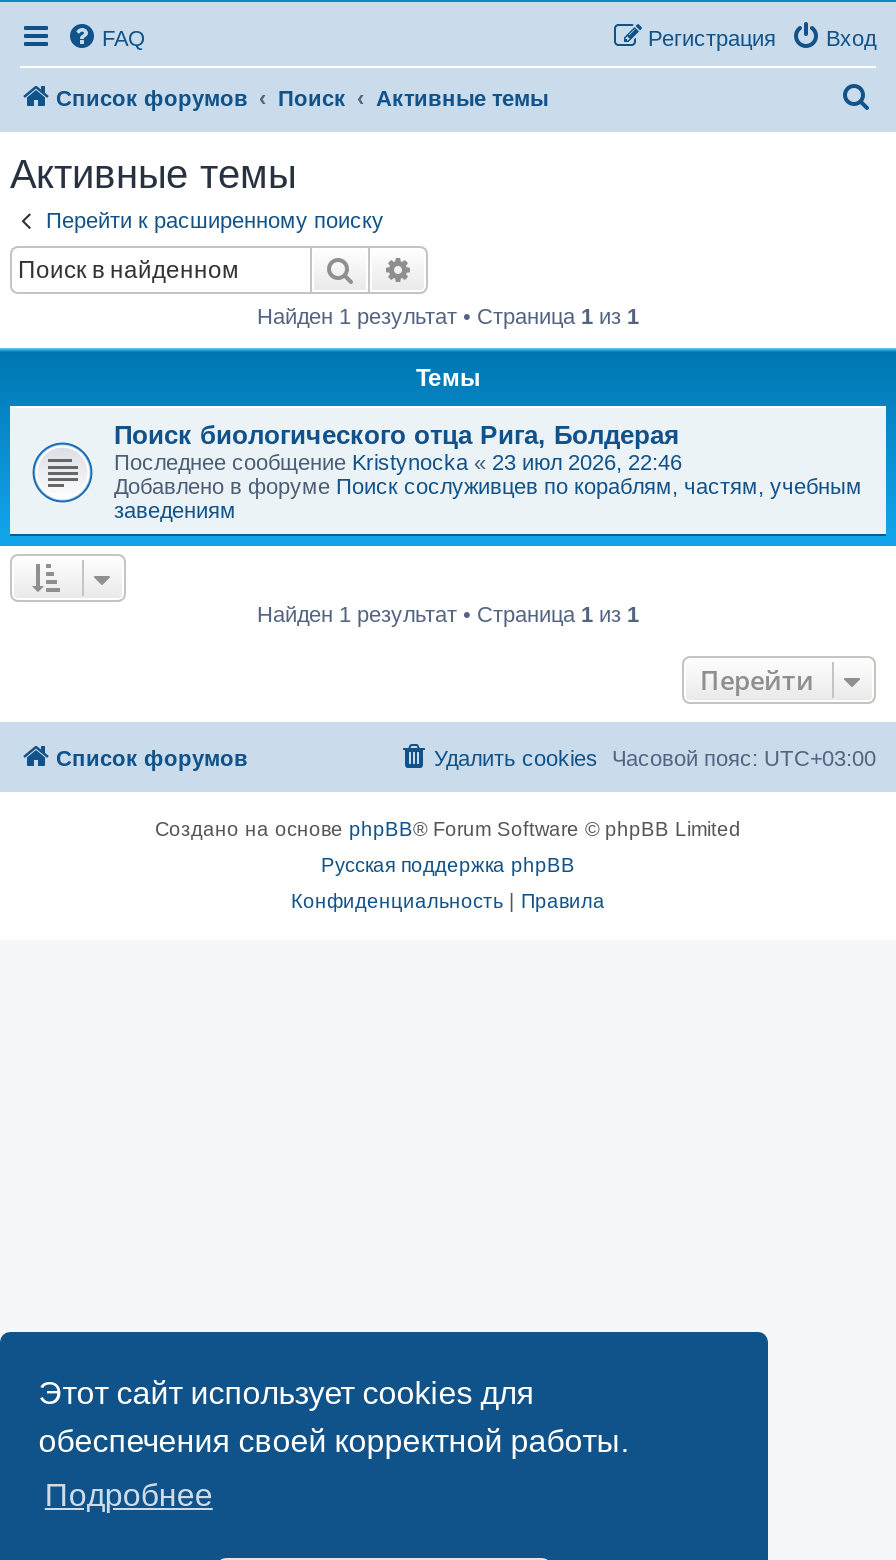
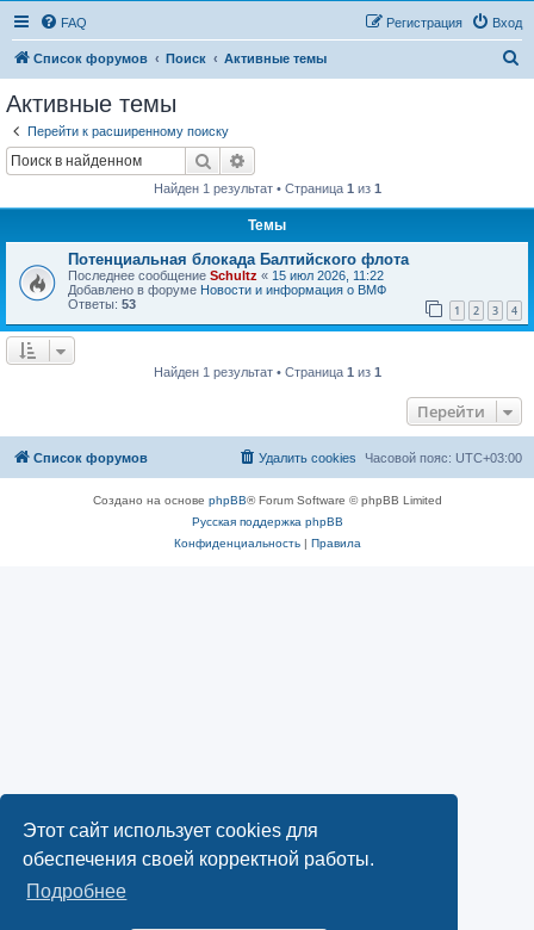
[114,419,862,521] Поиск биологического отца Рига, Болдерая | Последнее сообщение Kristynocka «23 июл 2026, 22:46 | Добавлено в форуме Поиск сослуживцев по кораблям, частям, учебным | заведениям -> [68,250,517,318] Потенциальная блокада Балтийского флота | Последнее сообщение Schultz «15 июл 2026, 11:22 | Добавлено в форуме Новости и информация о ВМФ | Ответы: 53 | 1 | 2 | 3 | 4

